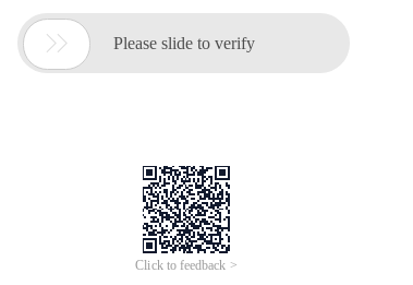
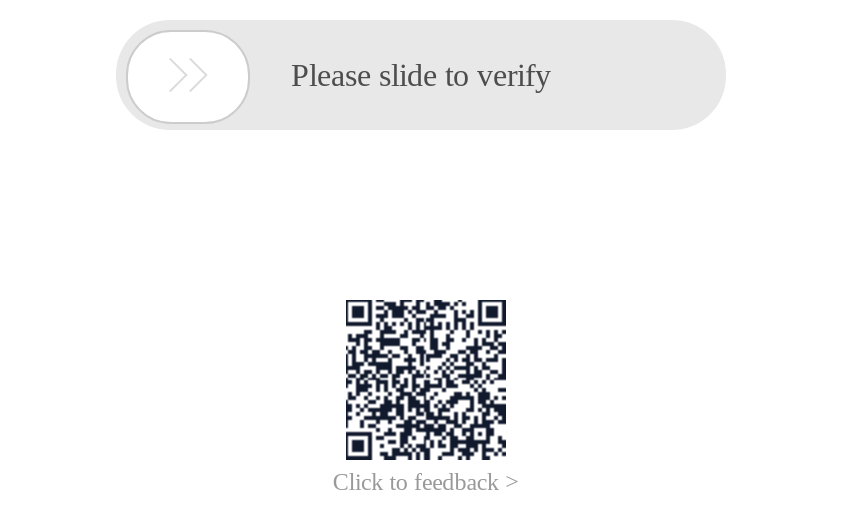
[143,166,231,254] [image] -> [344,298,508,462] [image]

